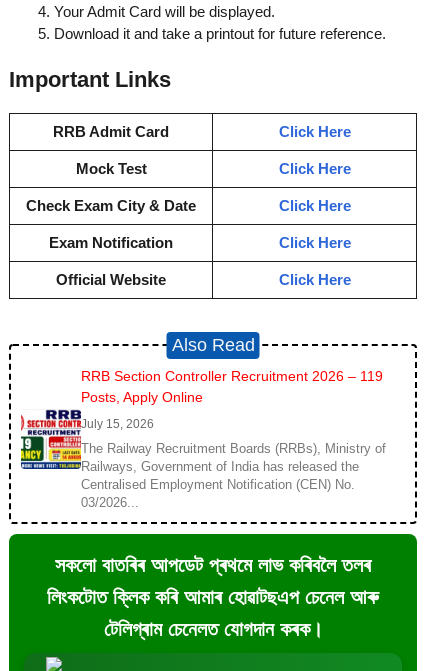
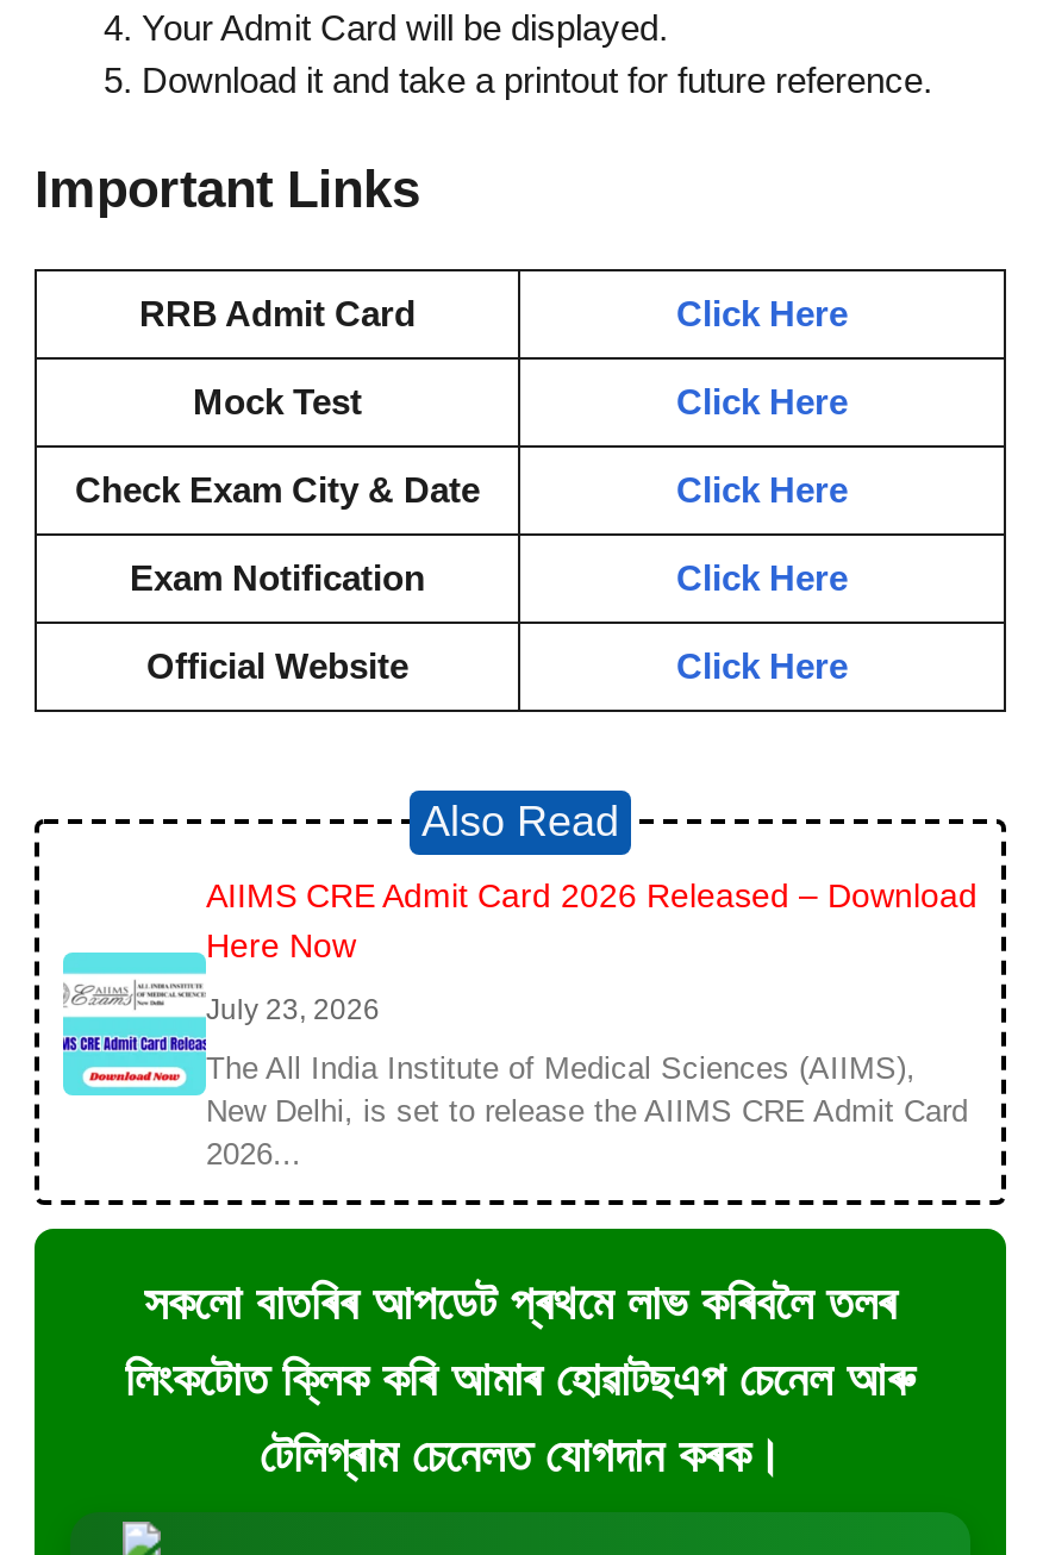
[81,368,383,405] RRB Section Controller Recruitment 2026 – 119 | Posts, Apply Online -> [206,877,978,965] AIIMS CRE Admit Card 2026 Released – Download | Here Now
[20,409,154,470] [image] | July 15, 2026 -> [61,950,380,1098] [image] | July 23, 2026
[81,441,386,510] The Railway Recruitment Boards (RRBs), Ministry of | Railways, Government of India has released the | Centralised Employment Notification (CEN) No. | 03/2026... -> [206,1050,968,1172] The All India Institute of Medical Sciences (AIIMS), | New Delhi, is set to release the AIIMS CRE Admit Card | 2026...

